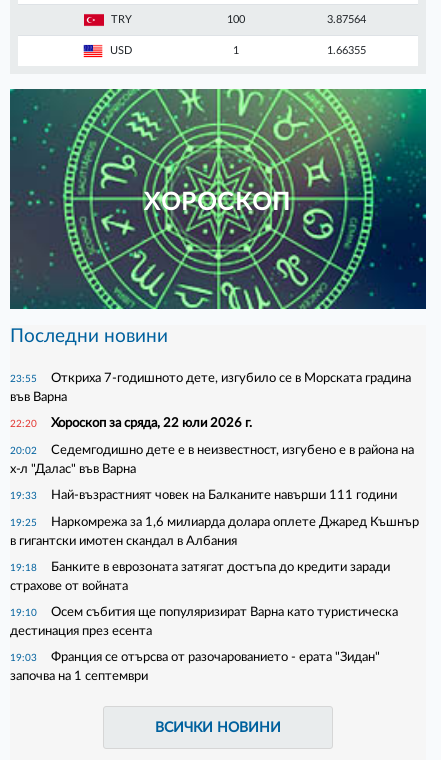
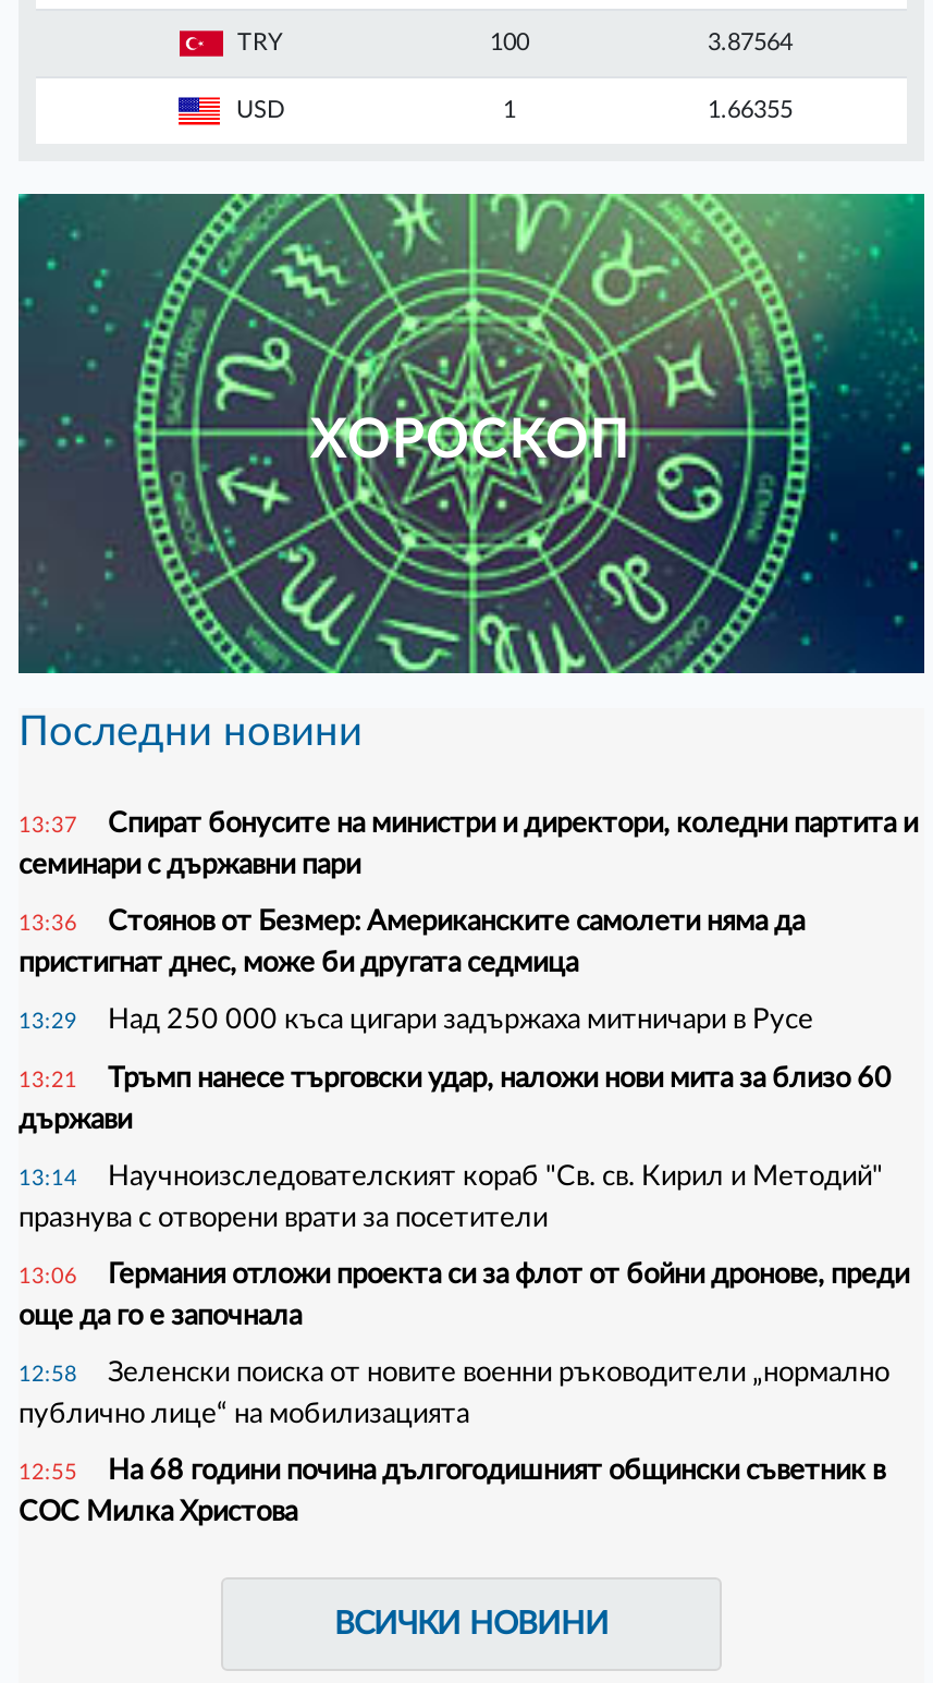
[10,372,419,682] 23:55 | Откриха 7-годишното дете, изгубило се в Морската градина | във Варна | 22:20 | Хороскоп за сряда, 22 юли 2026 г. | 20:02 | Седемгодишно дете е в неизвестност, изгубено е в района на | х-л "Далас" във Варна | 19:33 | Най-възрастният човек на Балканите навърши 111 години | 19:25 | Наркомрежа за 1,6 милиарда долара оплете Джаред Къшнър | в гигантски имотен скандал в Албания | 19:18 | Банките в еврозоната затягат достъпа до кредити заради | страхове от войната | 19:10 | Осем събития ще популяризират Варна като туристическа | дестинация през есента | 19:03 | Франция се отърсва от разочарованието - ерата "Зидан" | започва на 1 септември -> [19,810,918,1525] 13:37 | Спират бонусите на министри и директори, коледни партита и | семинари с държавни пари | 13:36 | Стоянов от Безмер: Американските самолети няма да | пристигнат днес, може би другата седмица | 13:29 | Над 250 000 къса цигари задържаха митничари в Русе | 13:21 | Тръмп нанесе търговски удар, наложи нови мита за близо 60 | държави | 13:14 | Научноизследователският кораб "Св. св. Кирил и Методий" | празнува с отворени врати за посетители | 13:06 | Германия отложи проекта си за флот от бойни дронове, преди | още да го е започнала | 12:58 | Зеленски поиска от новите военни ръководители „нормално | публично лице“ на мобилизацията | 12:55 | На 68 години почина дългогодишният общински съветник в | СОС Милка Христова

